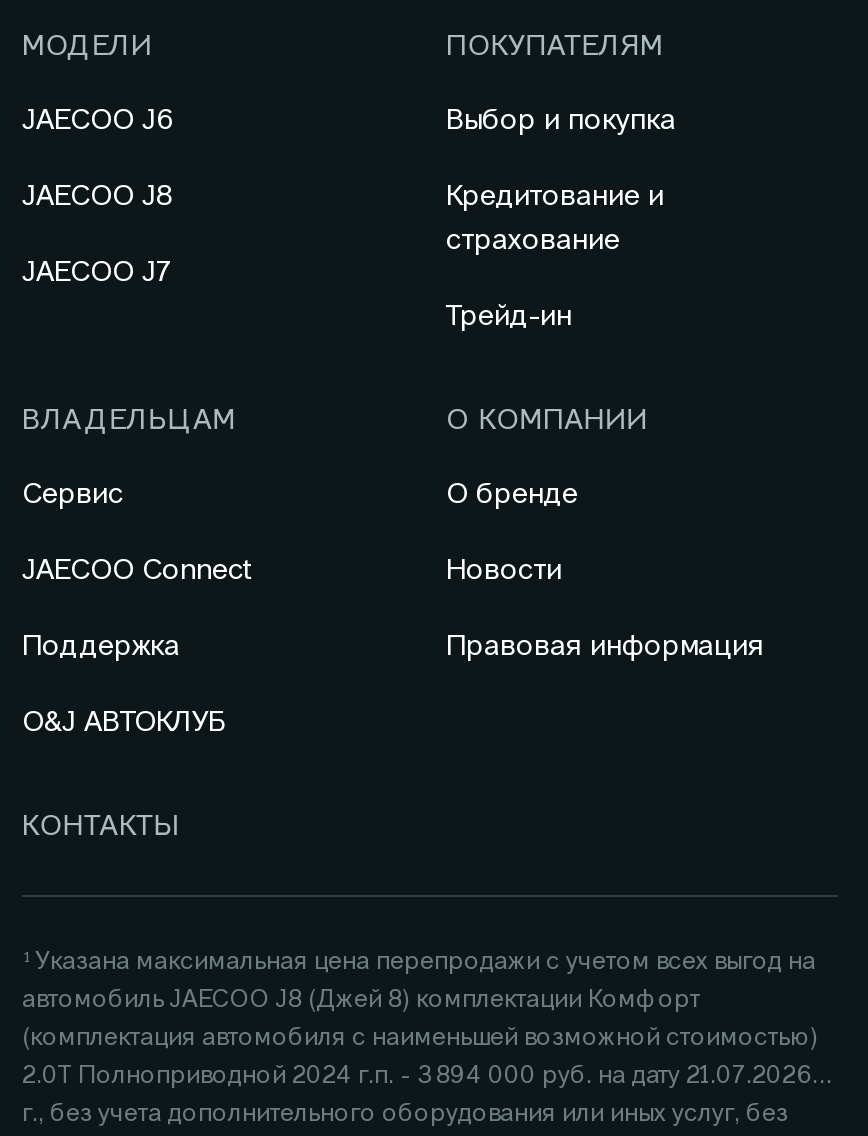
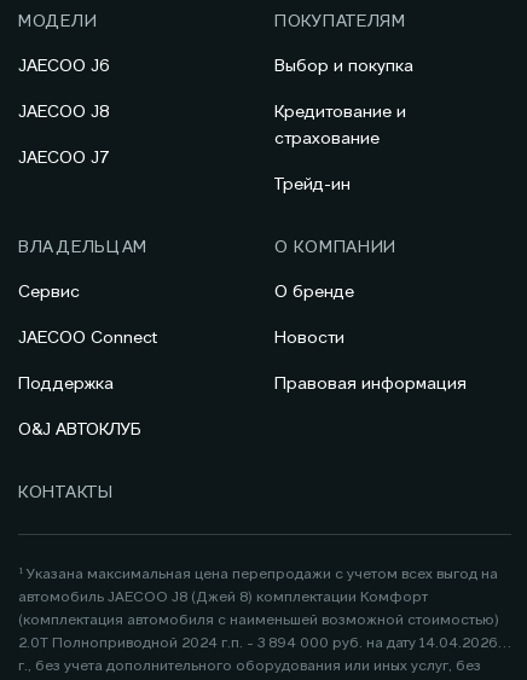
[22,1065,812,1089] 2.0Т Полноприводной 2024 г.п. - 3 894 000 руб. на дату 21.07.2026 -> [18,637,498,651] 2.0Т Полноприводной 2024 г.п. - 3 894 000 руб. на дату 14.04.2026

